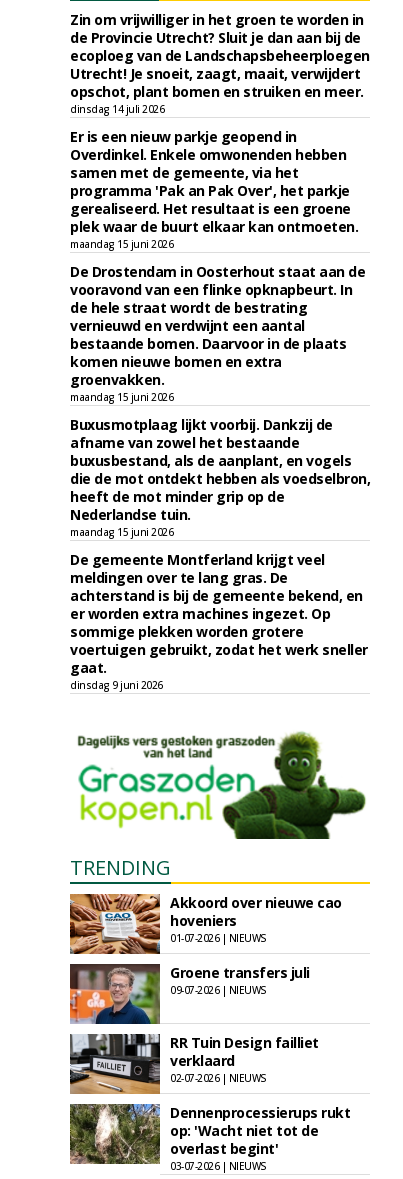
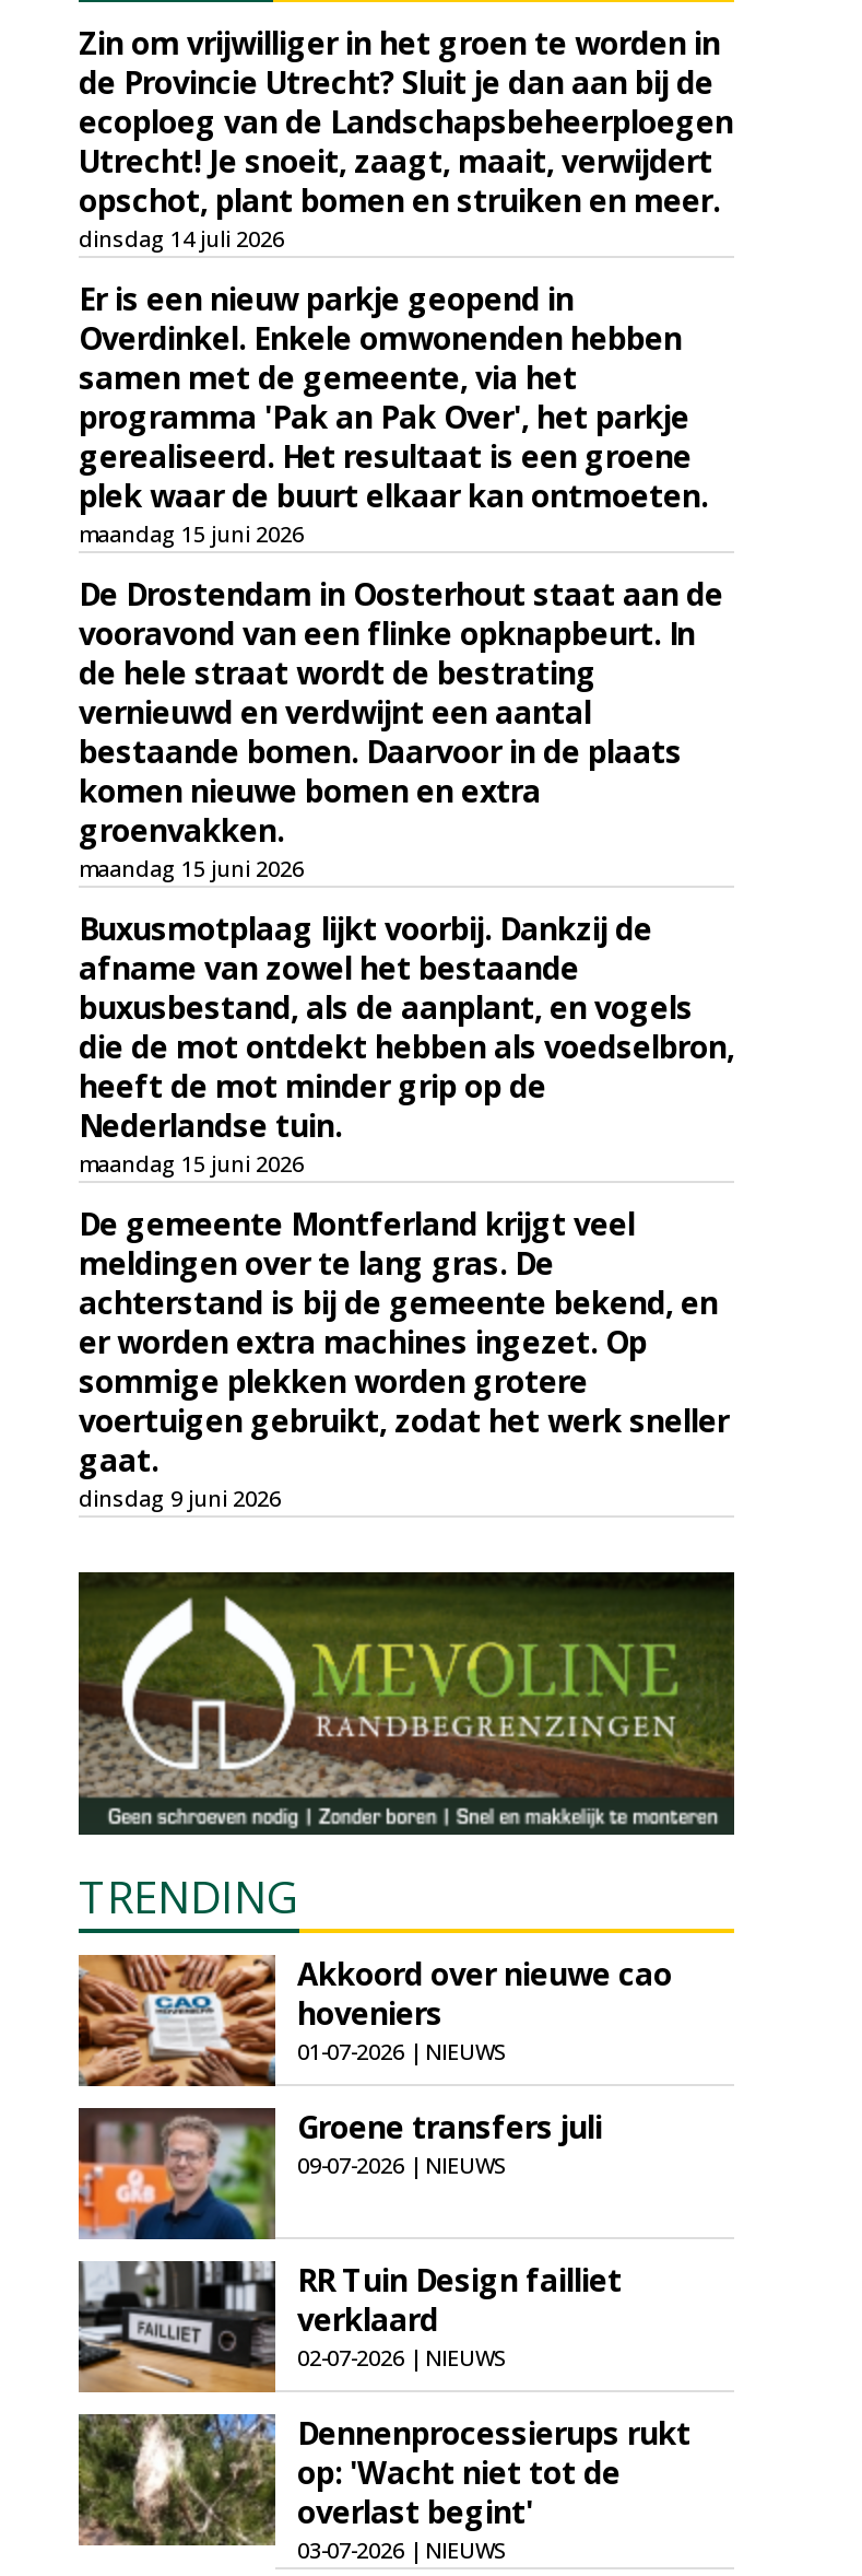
[70,719,370,840] [image] -> [76,1570,736,1837] [image]

